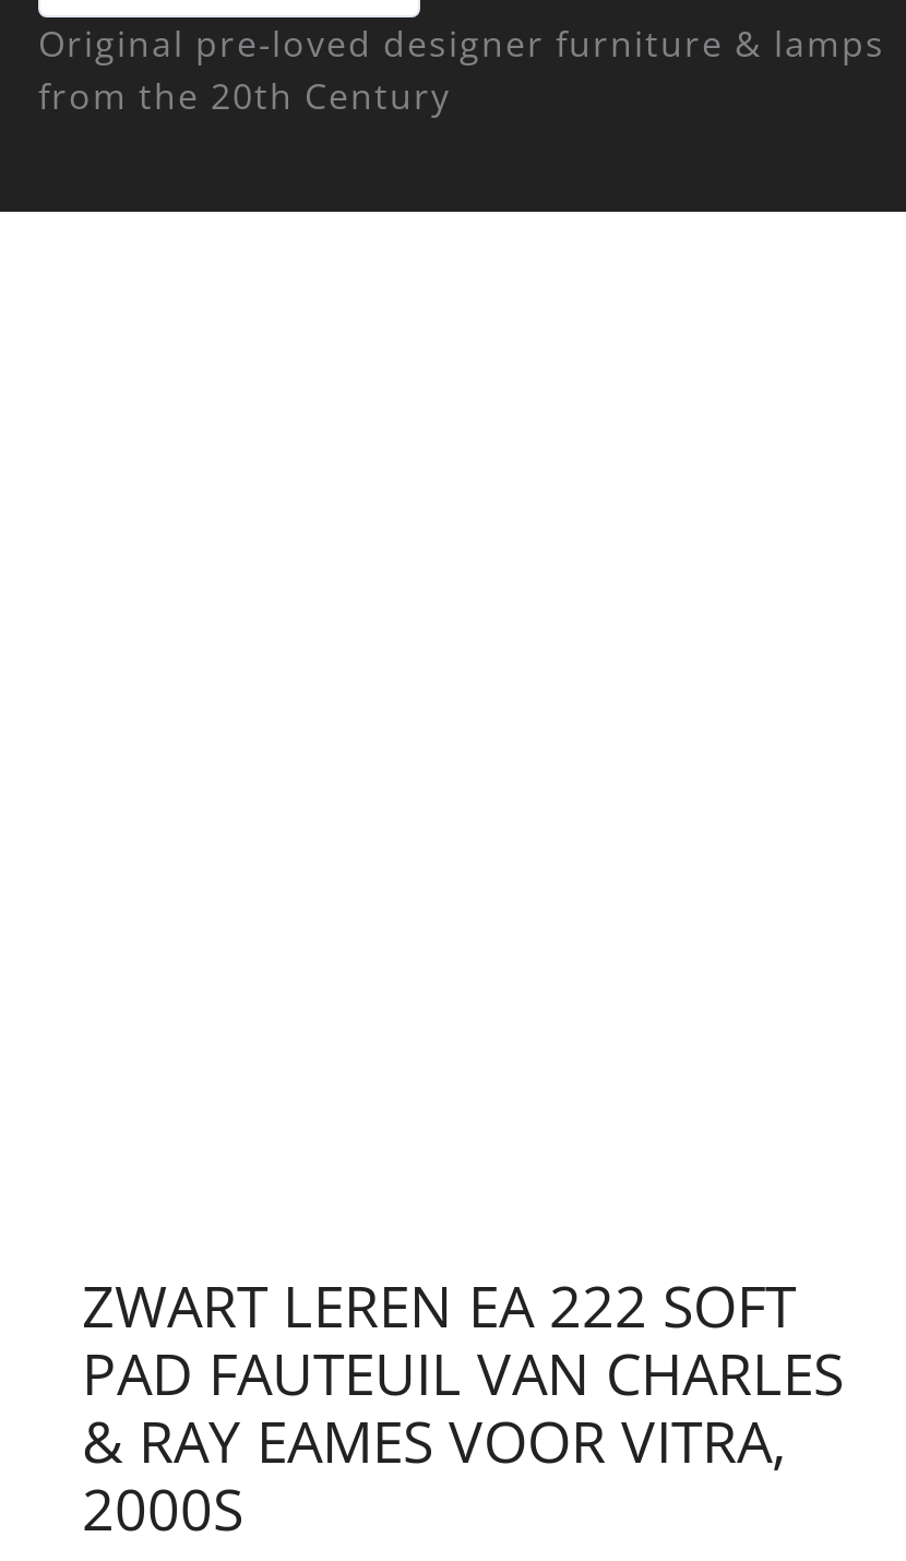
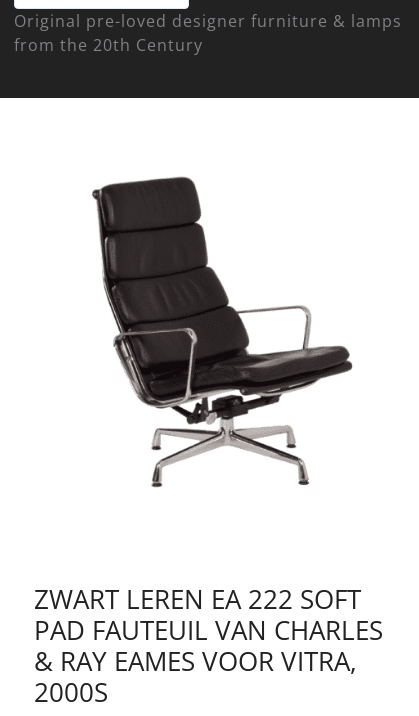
none -> [91,176,353,488] [image]

